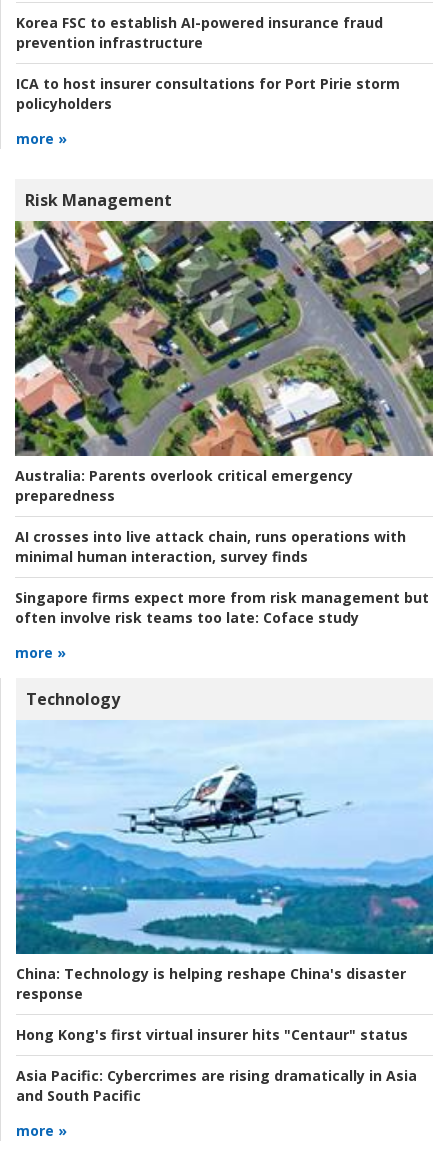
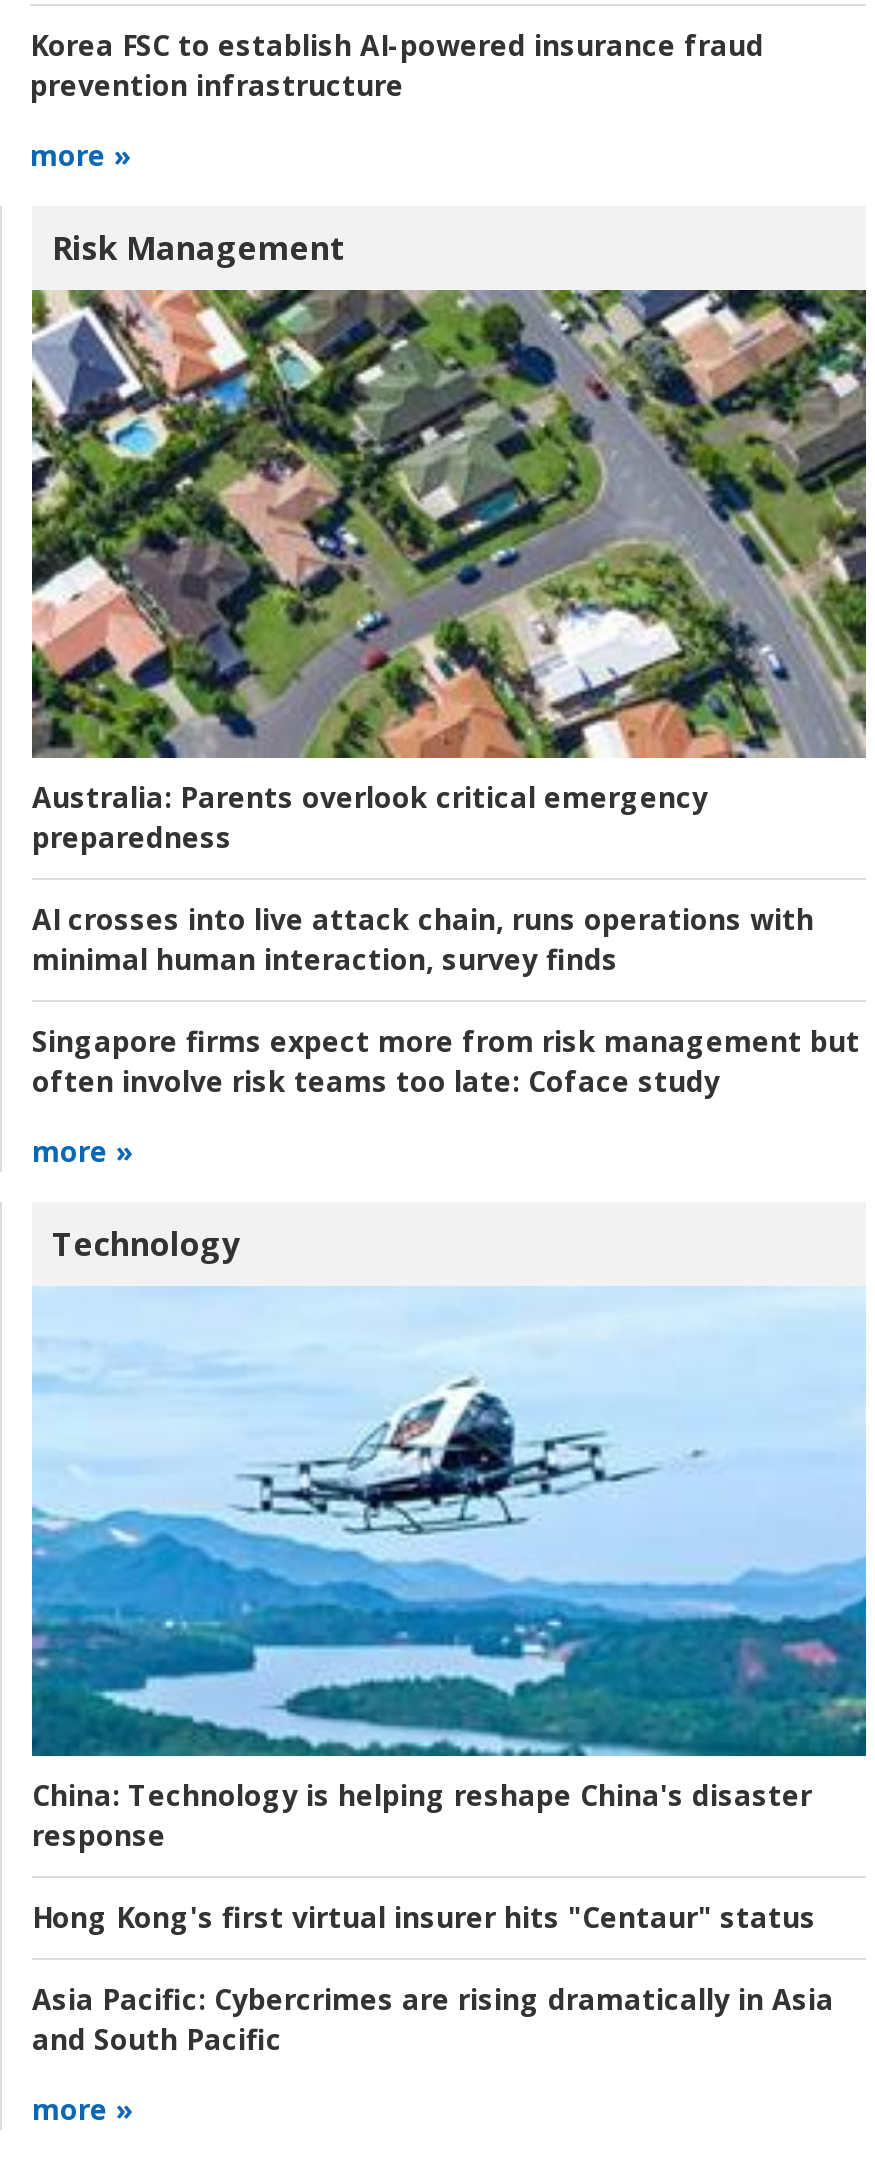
[16,74,400,113] ICA to host insurer consultations for Port Pirie storm | policyholders -> none

